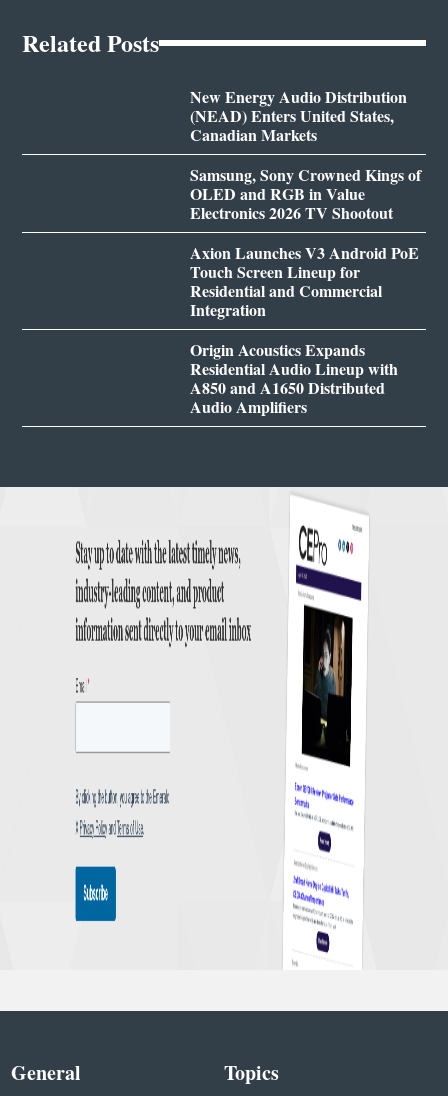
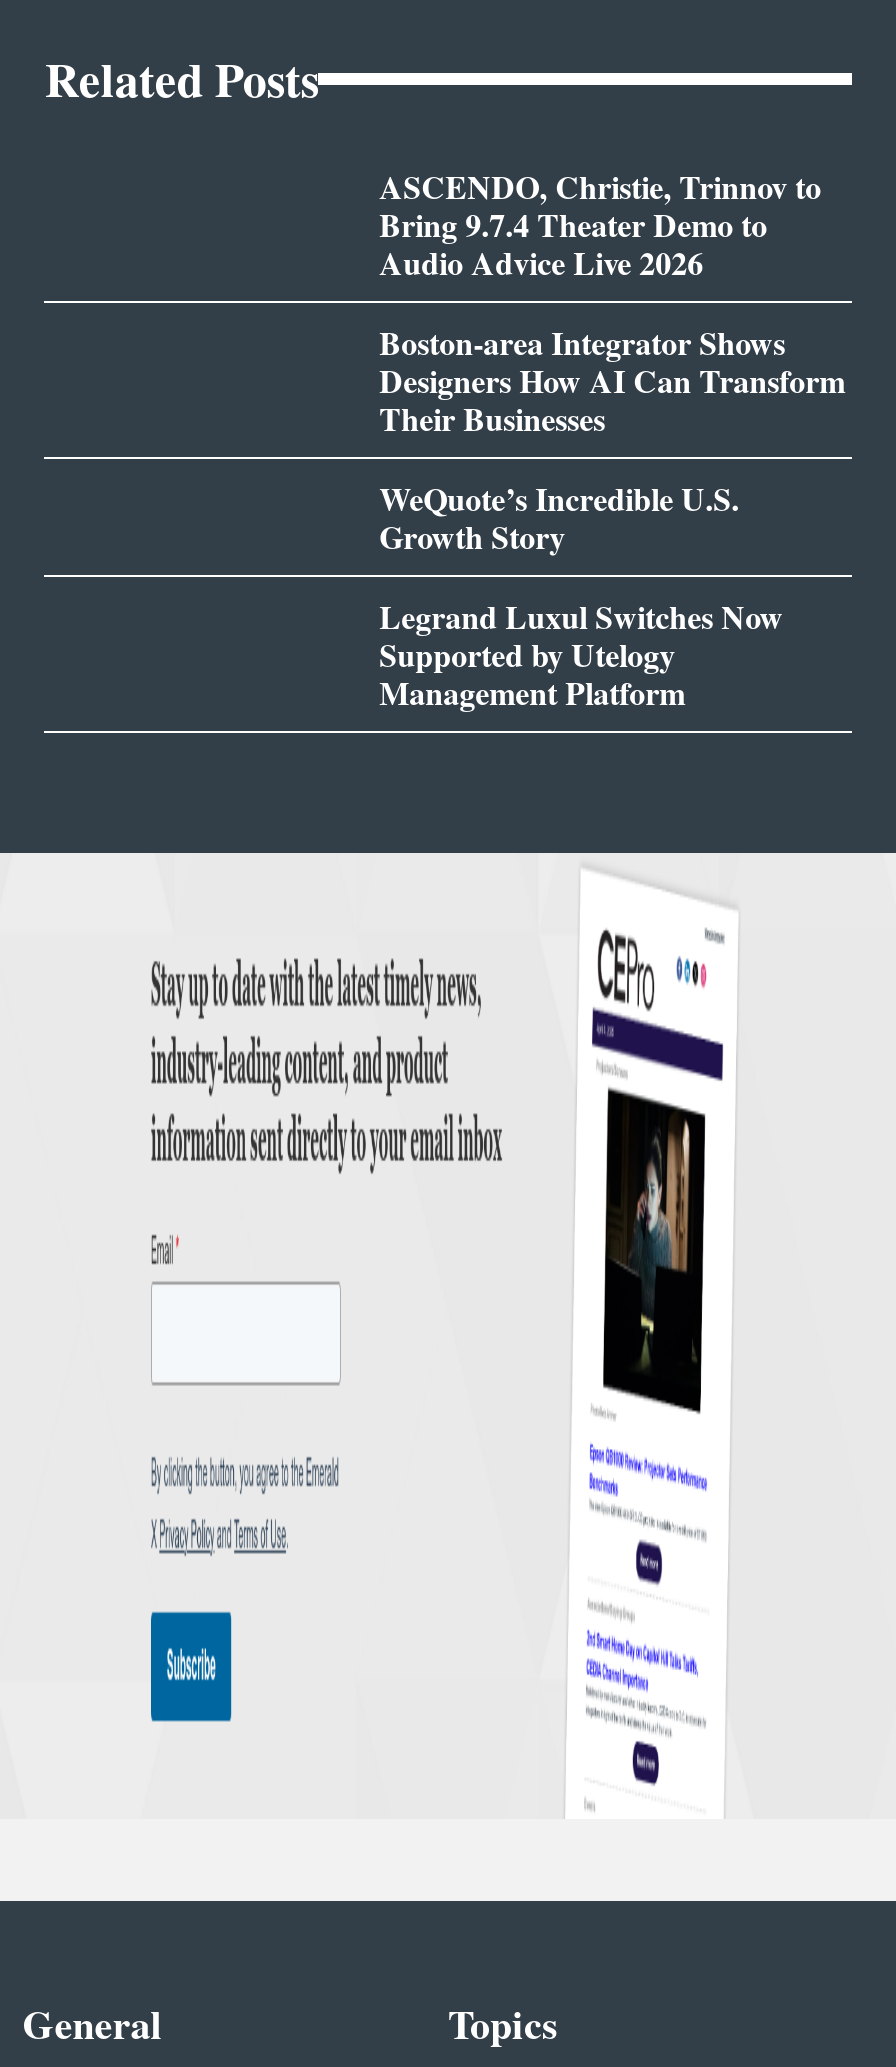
[190,85,407,146] New Energy Audio Distribution | (NEAD) Enters United States, | Canadian Markets -> [379,163,821,285] ASCENDO, Christie, Trinnov to | Bring 9.7.4 Theater Demo to | Audio Advice Live 2026
[190,163,421,224] Samsung, Sony Crowned Kings of | OLED and RGB in Value | Electronics 2026 TV Shootout -> [379,319,845,441] Boston-area Integrator Shows | Designers How AI Can Transform | Their Businesses
[190,241,419,321] Axion Launches V3 Android PoE | Touch Screen Lineup for | Residential and Commercial | Integration -> [379,475,739,559] WeQuote’s Incredible U.S. | Growth Story
[190,338,398,418] Origin Acoustics Expands | Residential Audio Lineup with | A850 and A1650 Distributed | Audio Amplifiers -> [379,593,783,715] Legrand Luxul Switches Now | Supported by Utelogy | Management Platform

